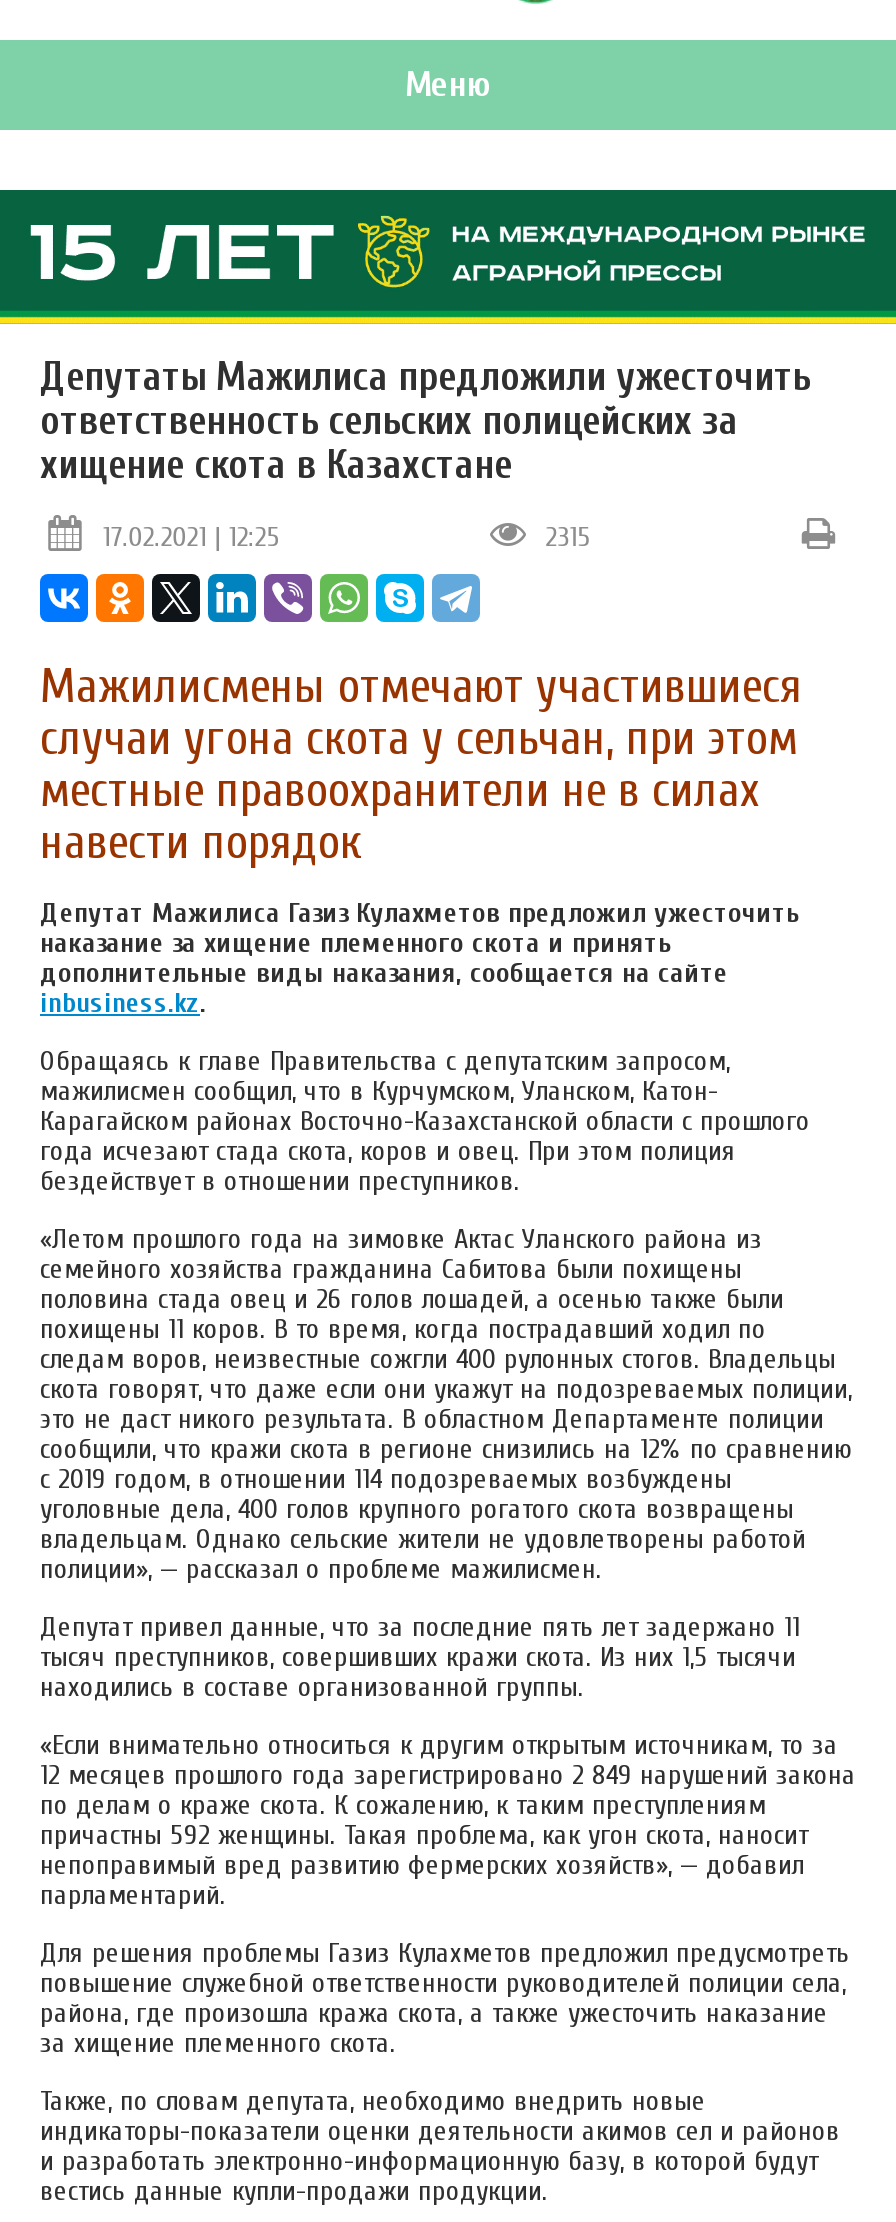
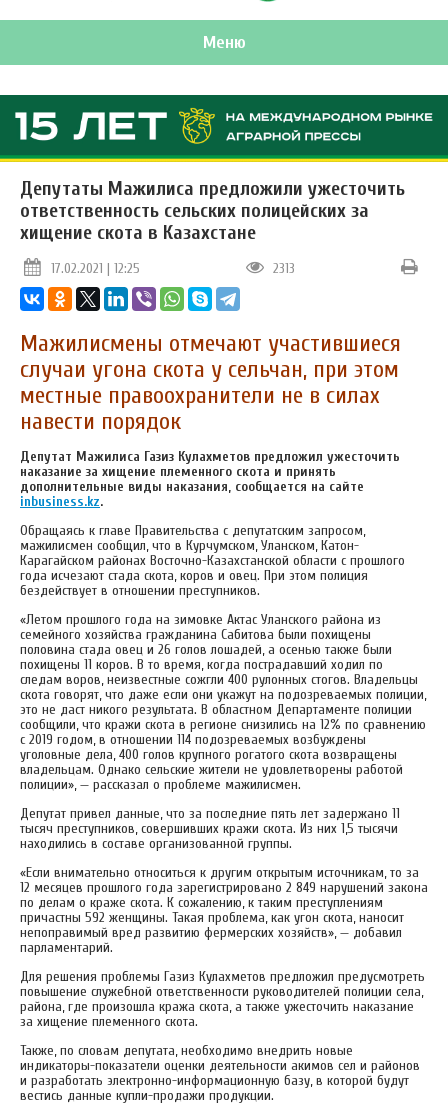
[545,520,591,554] 2315 -> [273,260,295,277] 2313

